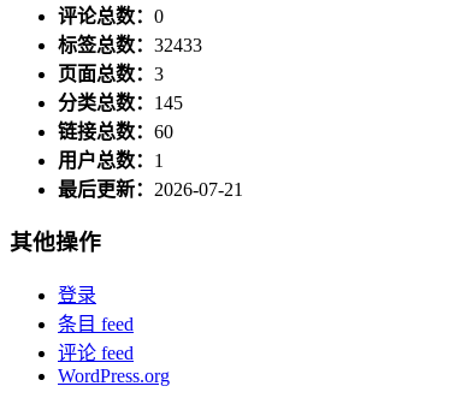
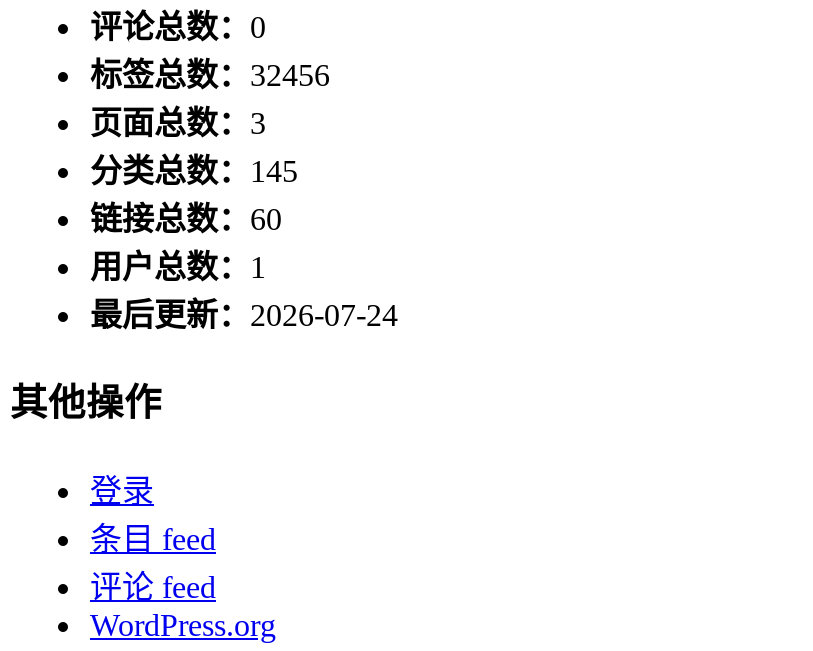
[58,35,202,55] 标签总数：32433 -> [90,58,330,92] 标签总数：32456
[58,179,243,199] 最后更新：2026-07-21 -> [90,298,398,332] 最后更新：2026-07-24

